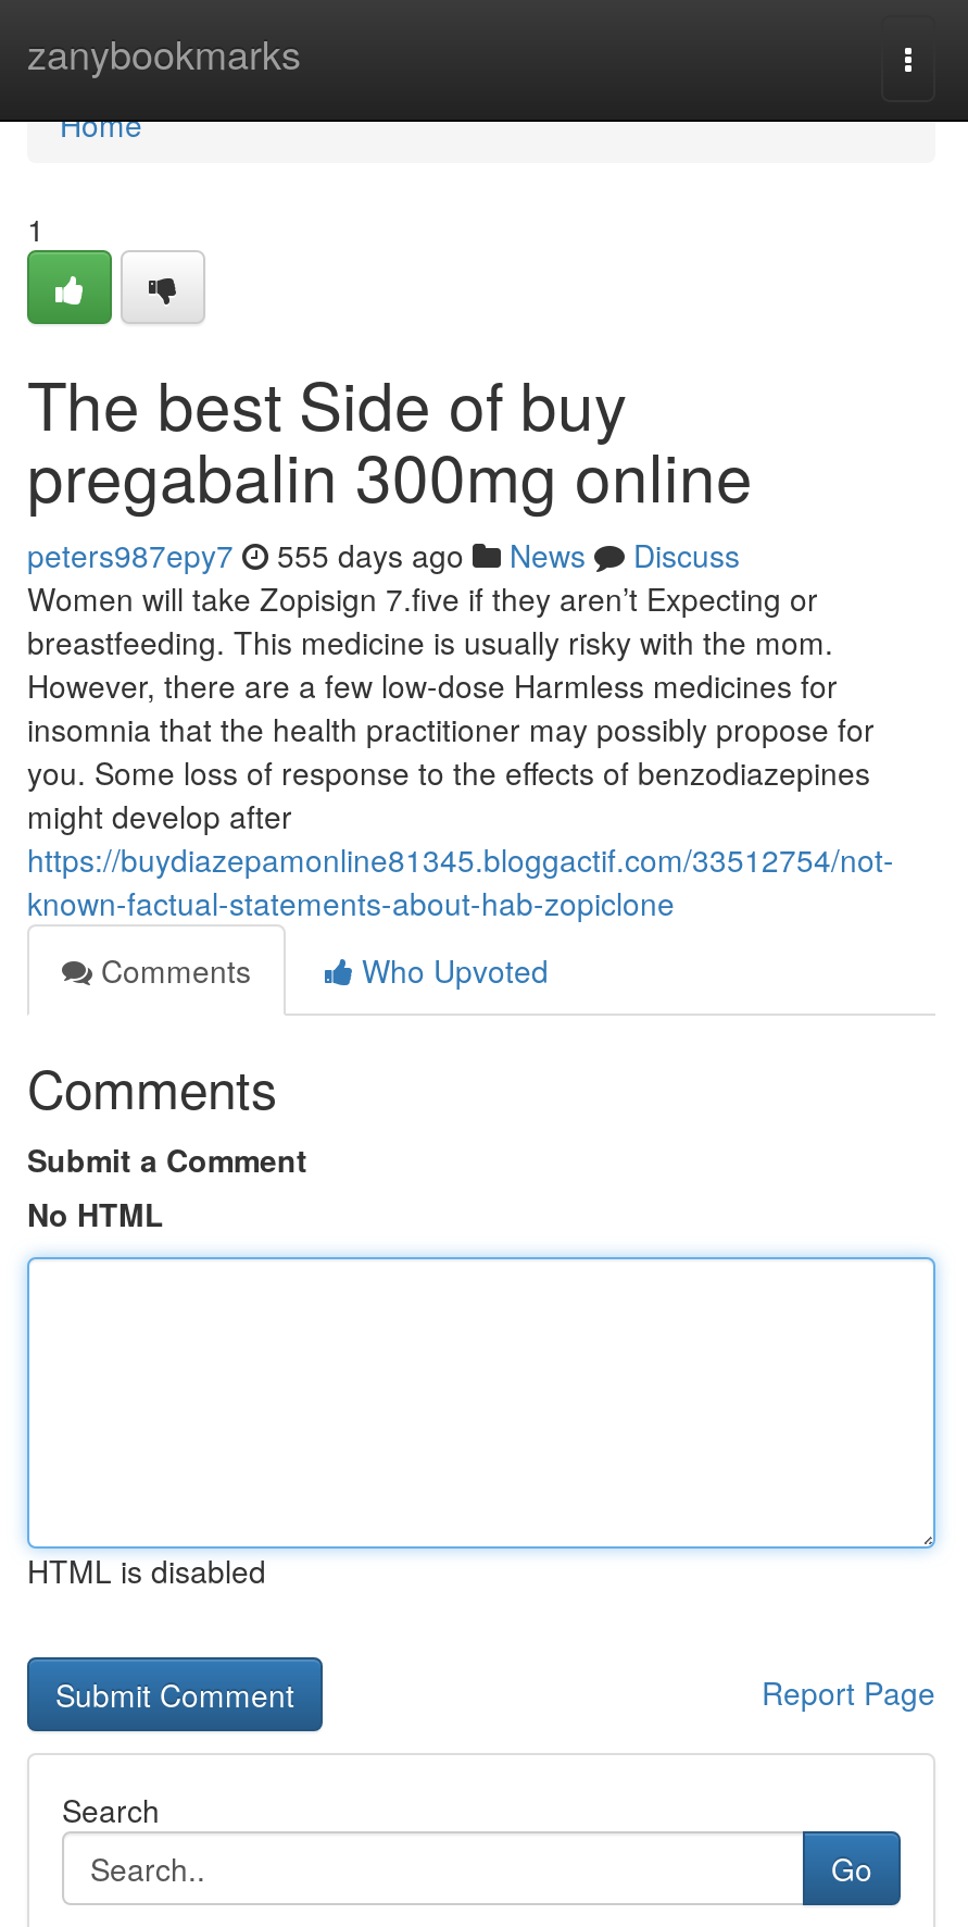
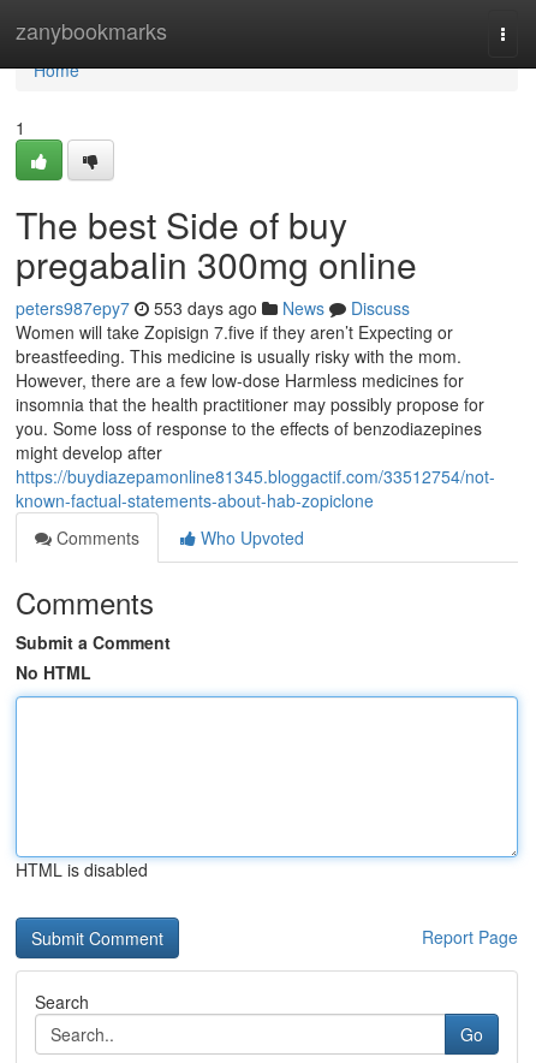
[27,533,740,576] peters987epy7 555 days ago News Discuss -> [16,296,410,320] peters987epy7 553 days ago News Discuss

